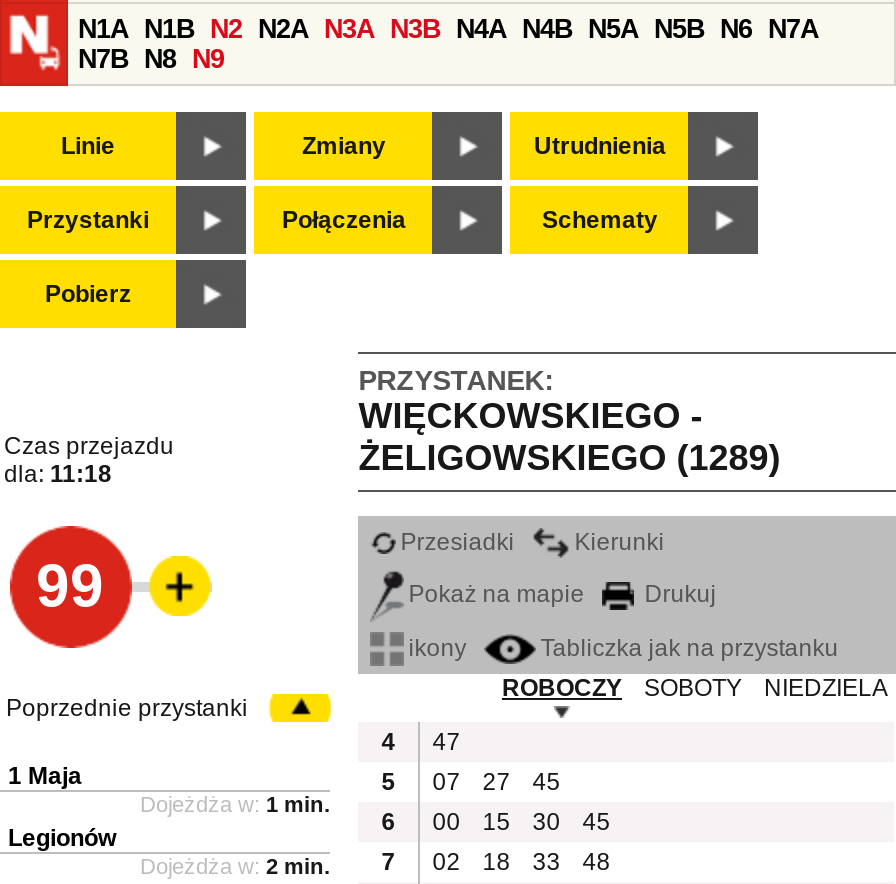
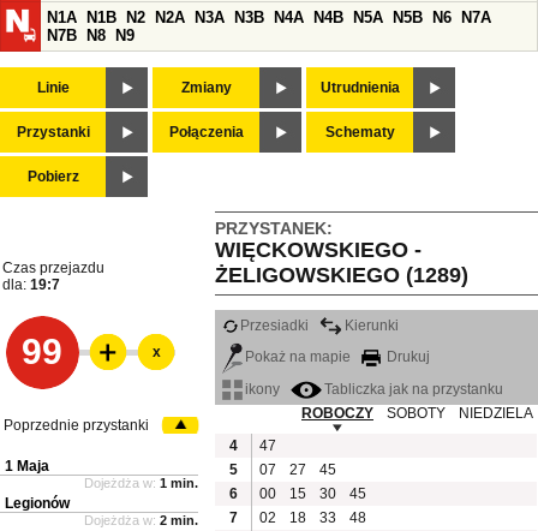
[4,460,112,488] dla: 11:18 -> [2,276,60,293] dla: 19:7
none -> [152,344,160,361] x

